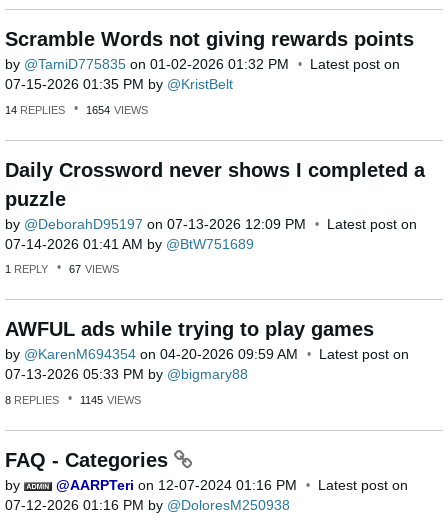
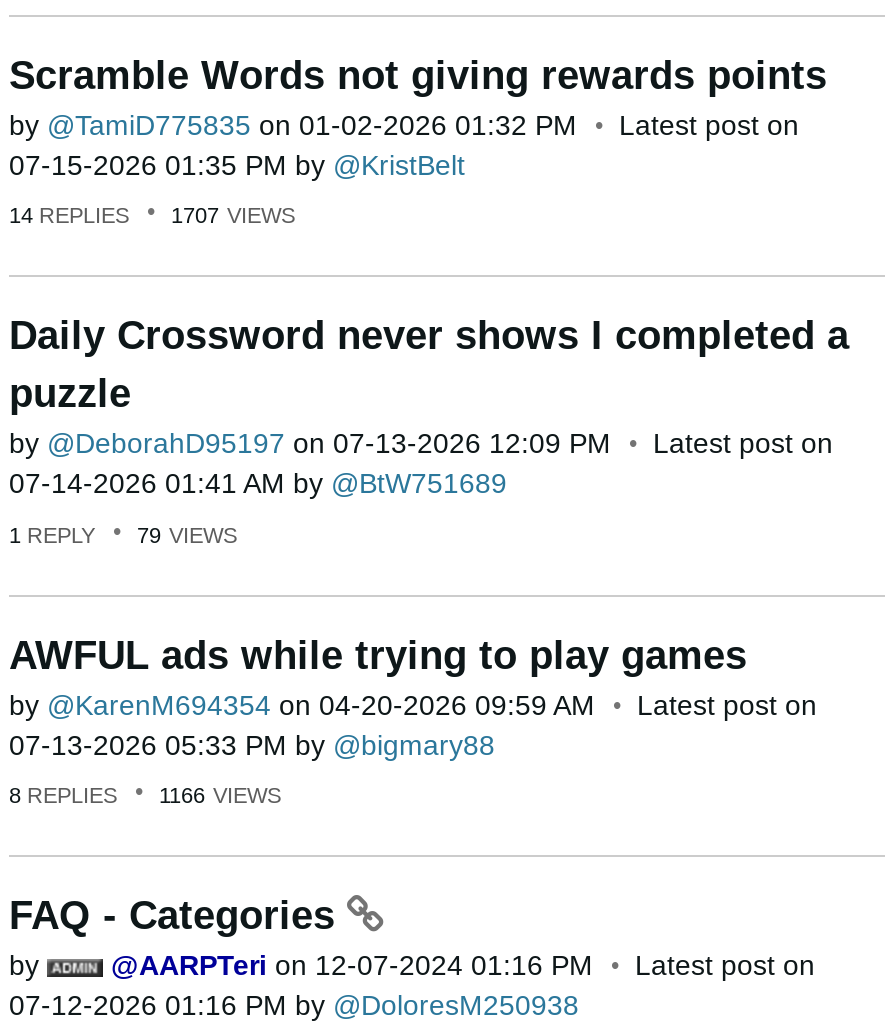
[5,104,148,116] 14 REPLIES 1654 VIEWS -> [9,203,295,227] 14 REPLIES 1707 VIEWS
[5,263,119,275] 1 REPLY 67 VIEWS -> [9,522,237,546] 1 REPLY 79 VIEWS
[5,394,141,406] 8 REPLIES 1145 VIEWS -> [9,783,281,807] 8 REPLIES 1166 VIEWS

